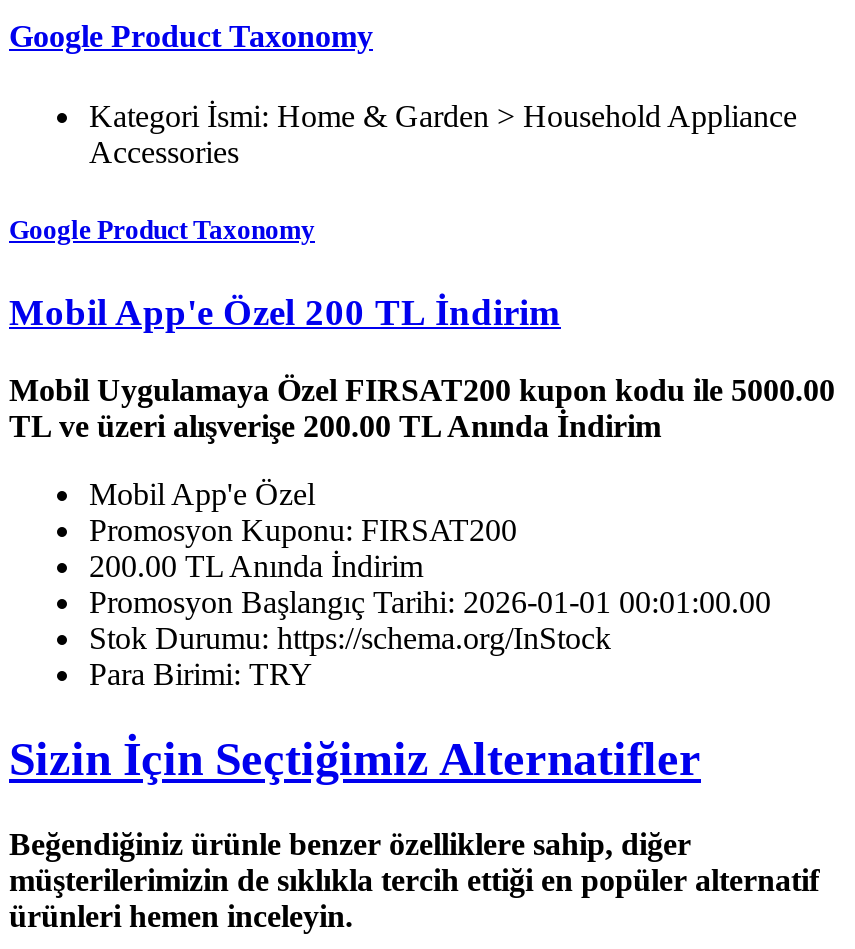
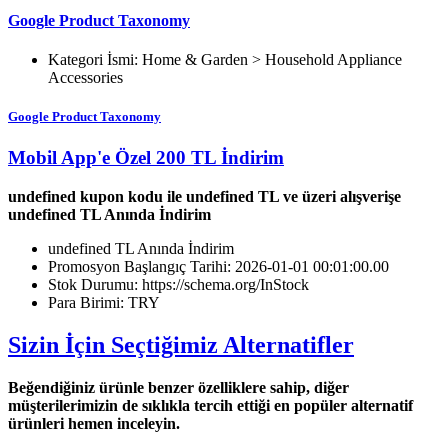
[9,373,835,443] Mobil Uygulamaya Özel FIRSAT200 kupon kodu ile 5000.00 | TL ve üzeri alışverişe 200.00 TL Anında İndirim -> [8,188,401,223] undefined kupon kodu ile undefined TL ve üzeri alışverişe | undefined TL Anında İndirim
[89,477,517,583] Mobil App'e Özel | Promosyon Kuponu: FIRSAT200 | 200.00 TL Anında İndirim -> [48,240,234,257] undefined TL Anında İndirim

